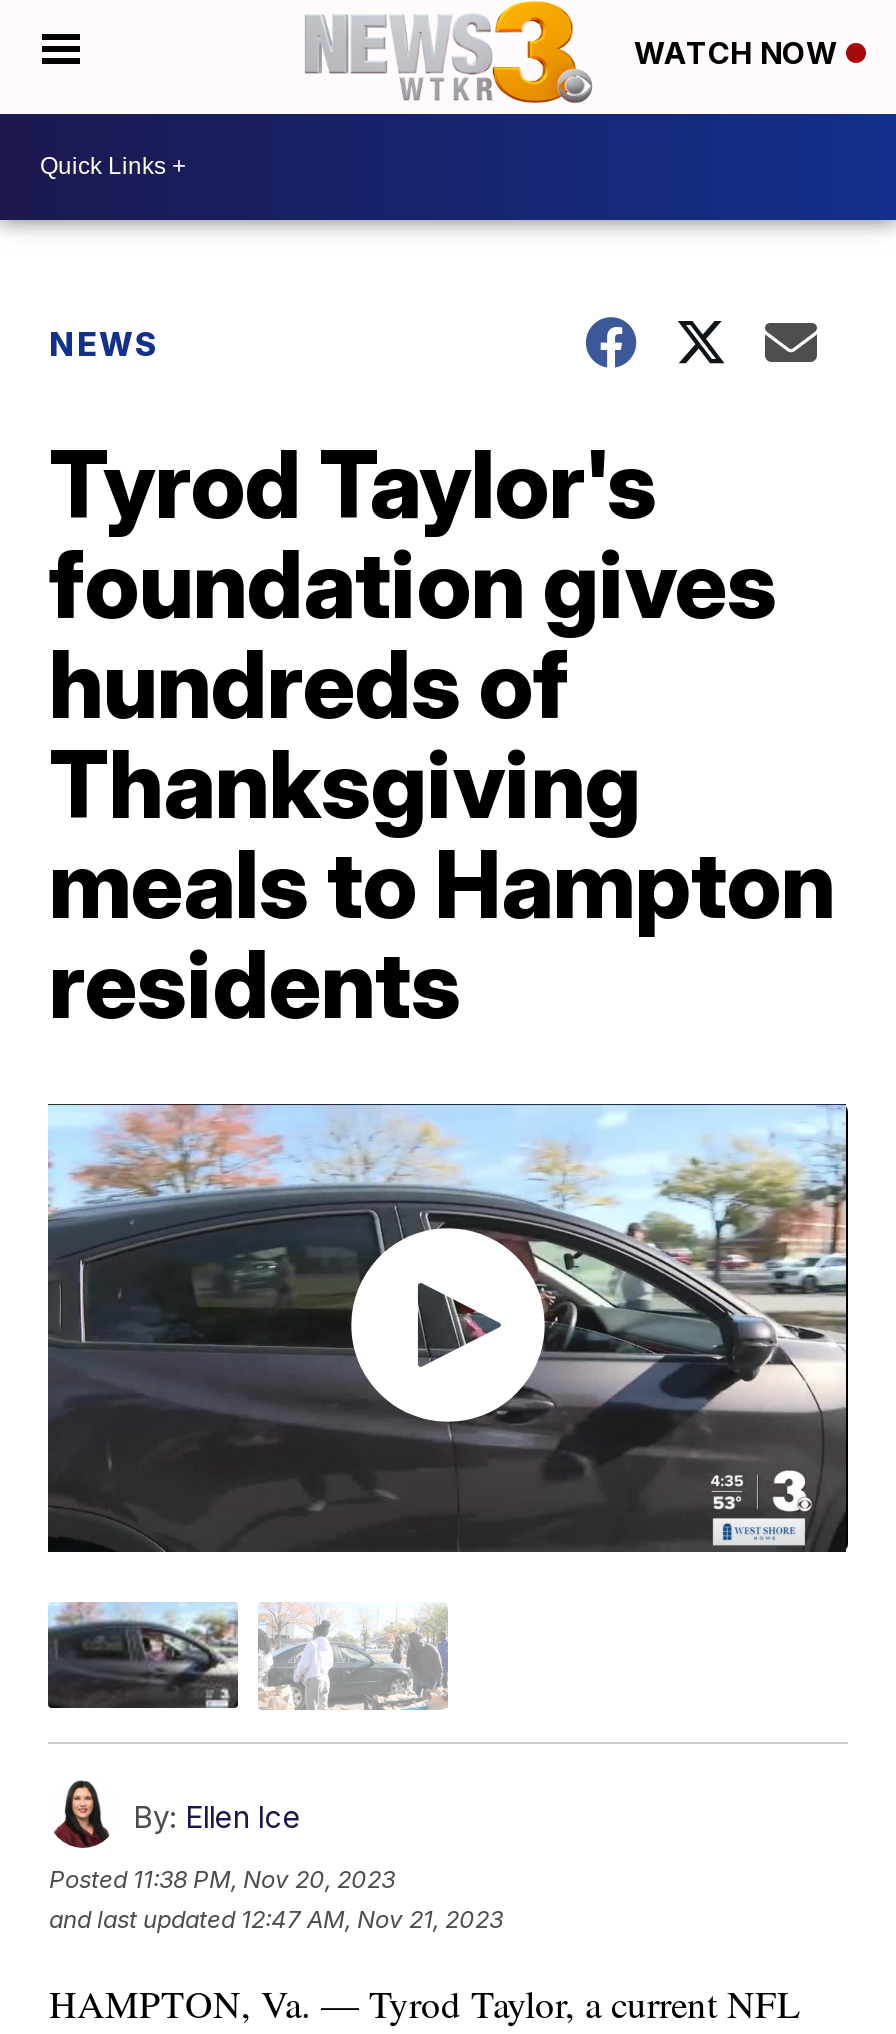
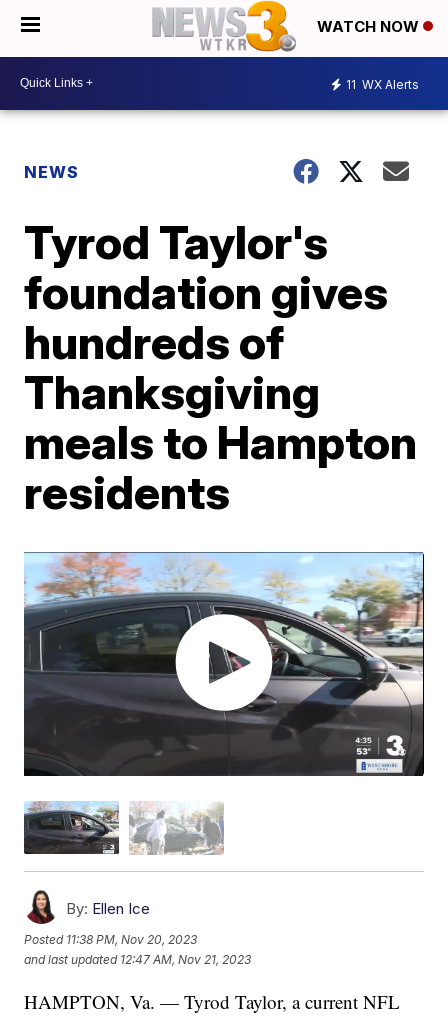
none -> [346,77,419,92] 11 WX Alerts

